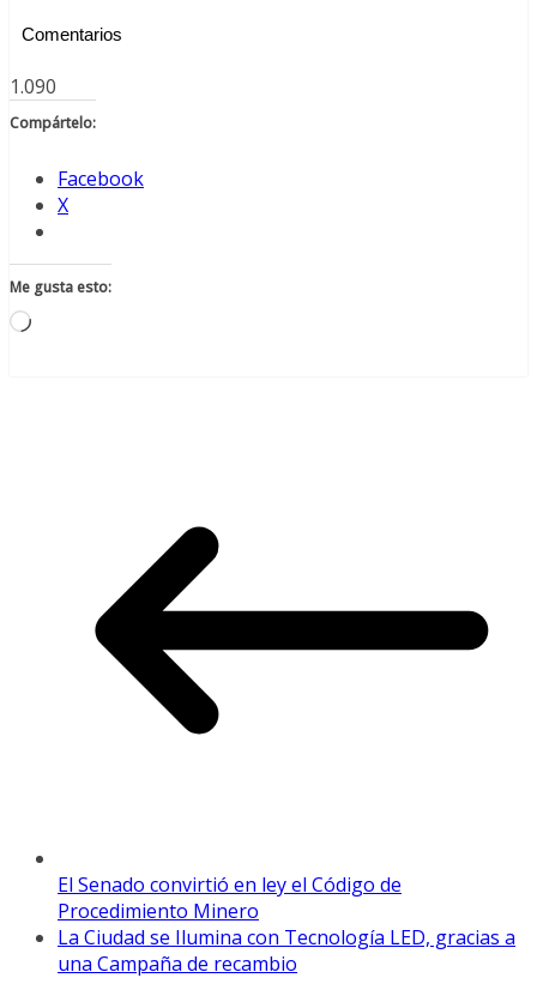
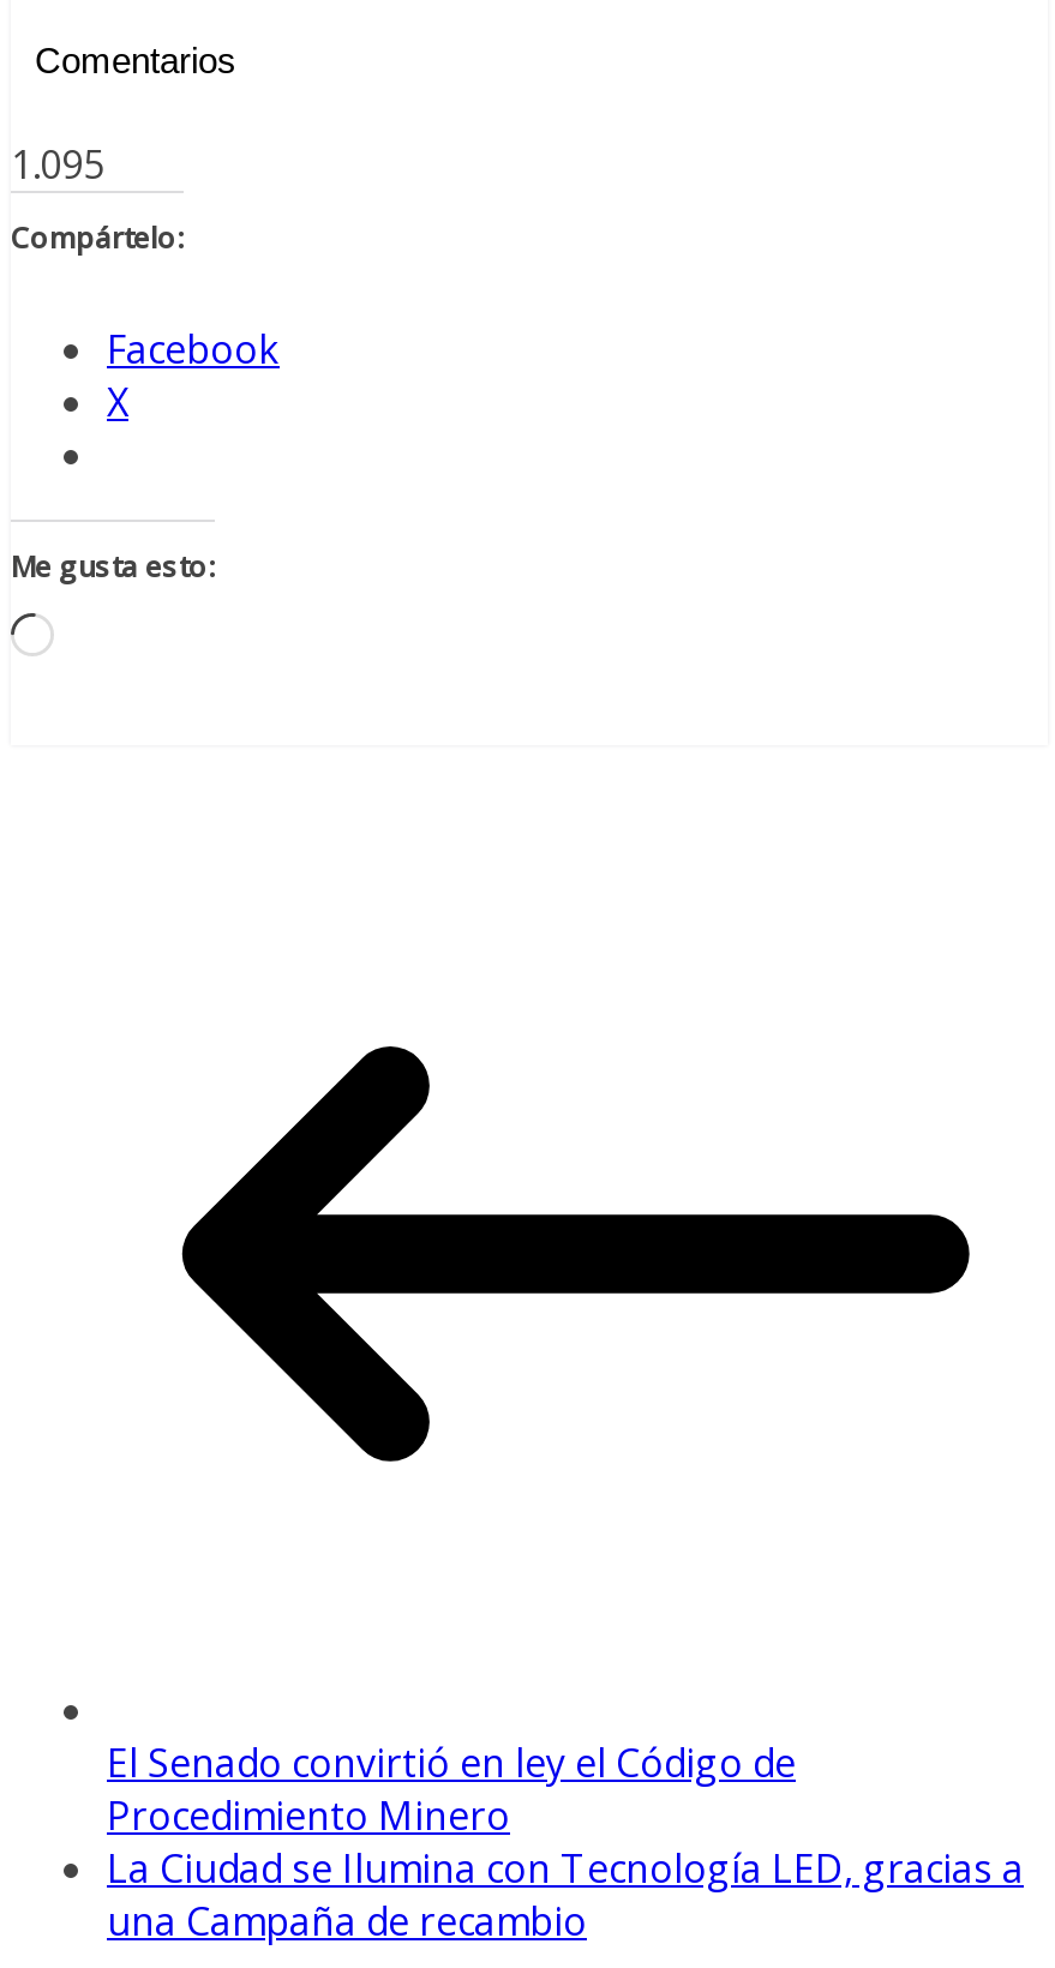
[10,73,56,99] 1.090 -> [11,138,104,190] 1.095

